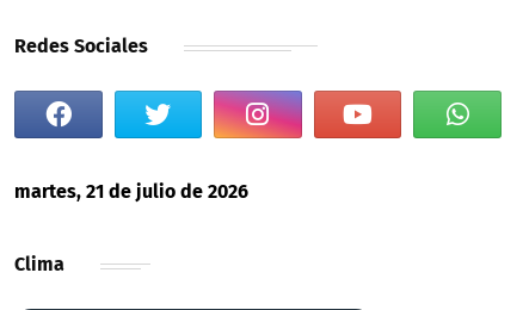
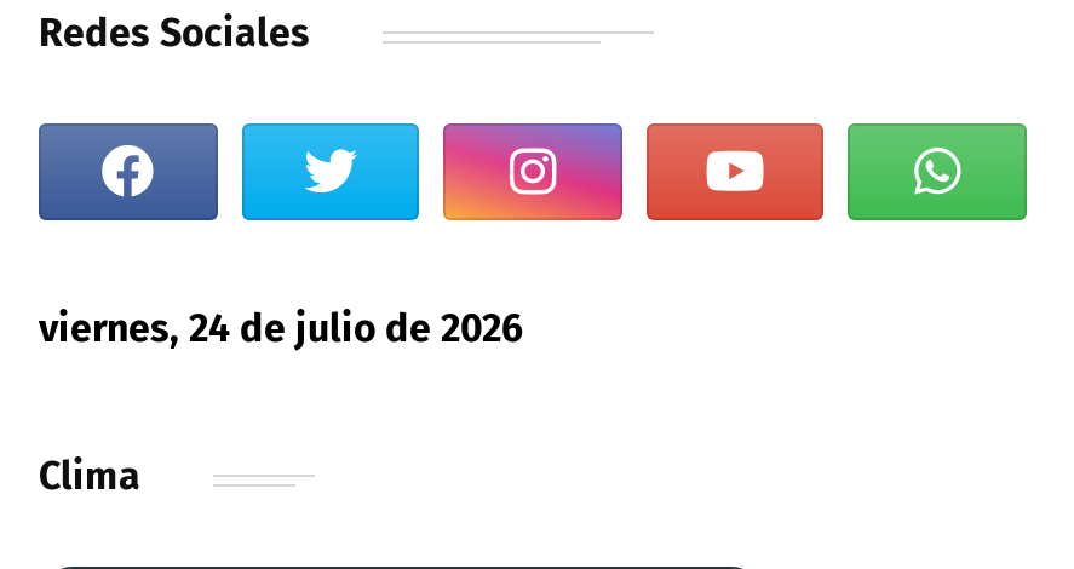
[14,180,248,203] martes, 21 de julio de 2026 -> [39,306,523,352] viernes, 24 de julio de 2026

